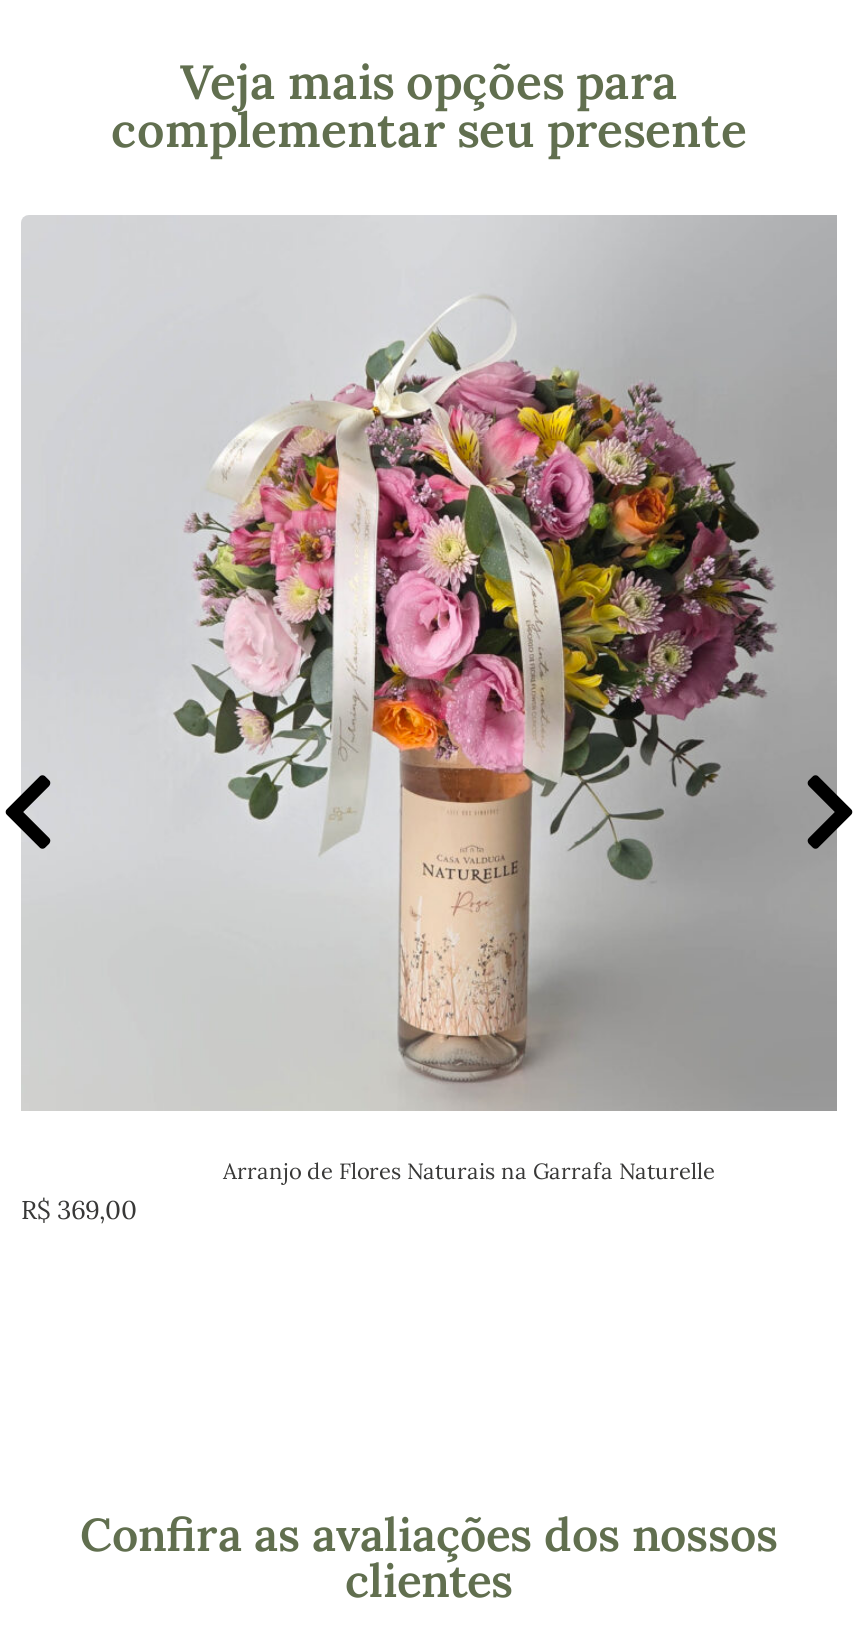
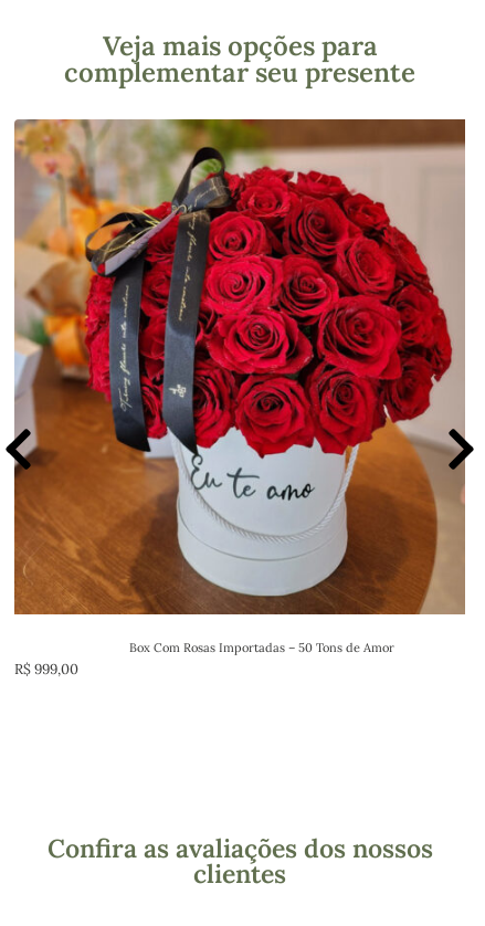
[21,215,837,1227] [image] | Arranjo de Flores Naturais na Garrafa Naturelle | R$369,00 -> [13,118,465,679] [image] | Box Com Rosas Importadas – 50 Tons de Amor | R$999,00

